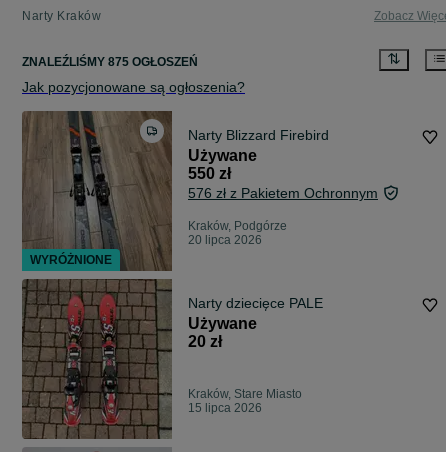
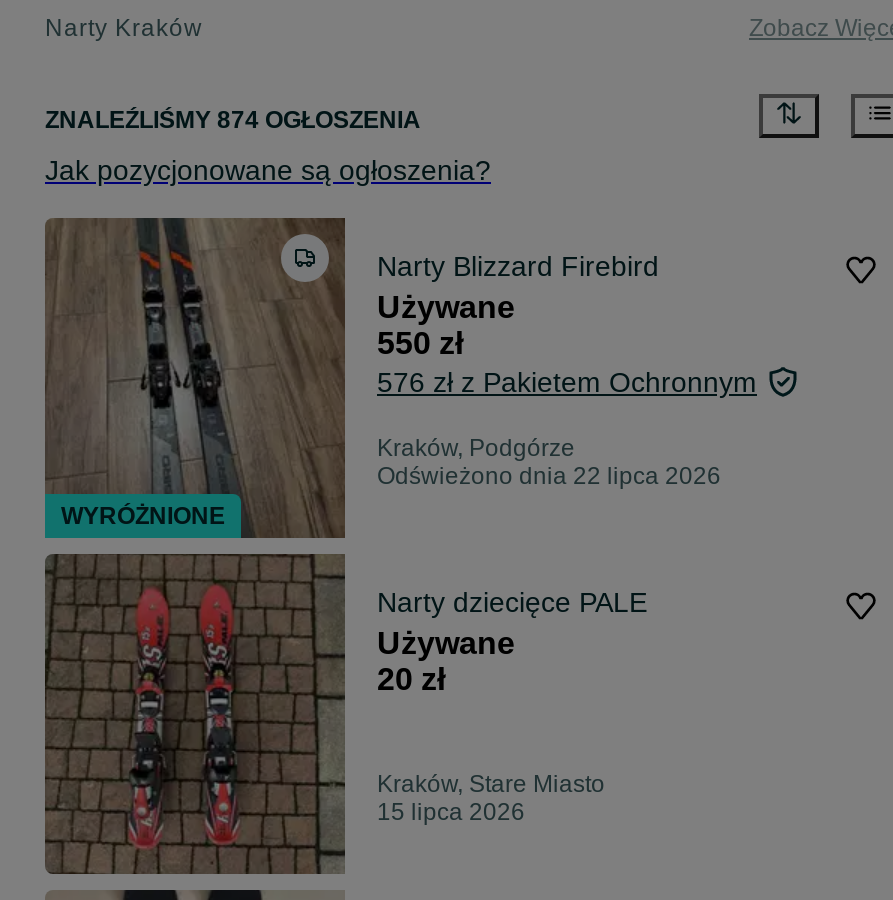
[22,55,198,69] ZNALEŹLIŚMY 875 OGŁOSZEŃ -> [45,107,421,135] ZNALEŹLIŚMY 874 OGŁOSZENIA
[188,233,262,247] 20 lipca 2026 -> [377,463,721,491] Odświeżono dnia 22 lipca 2026

